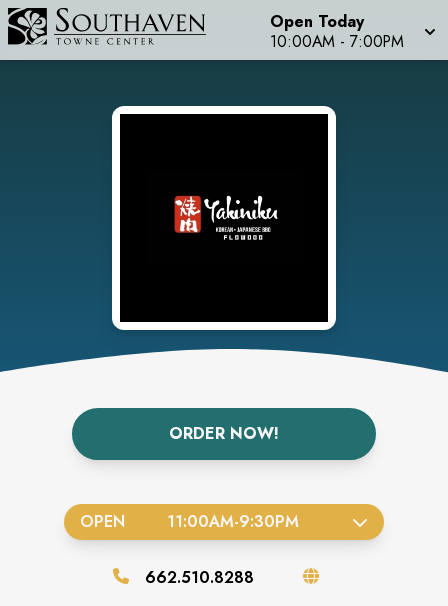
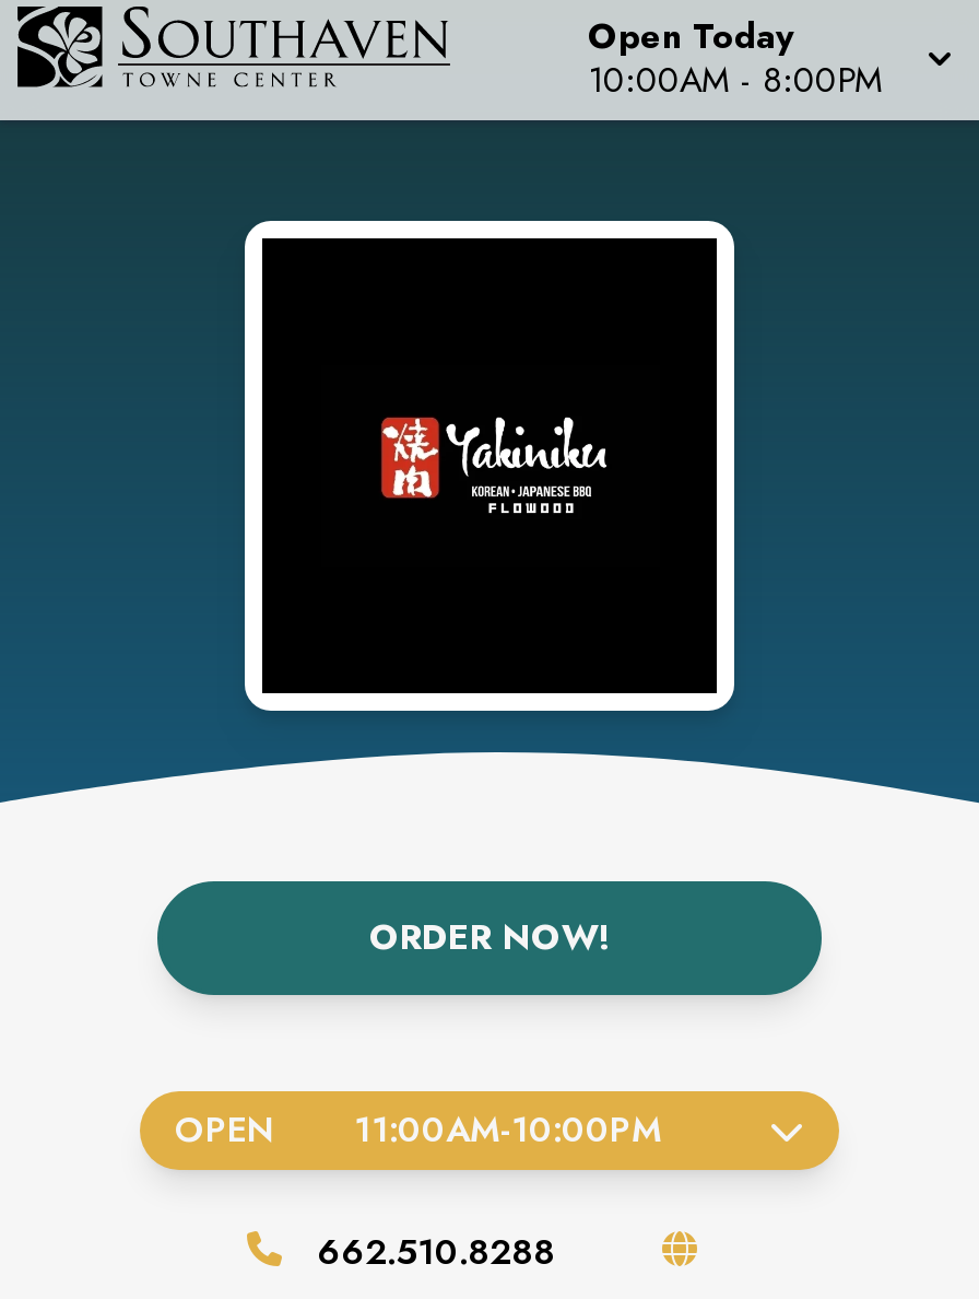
[270,30,404,53] 10:00AM - 7:00PM -> [588,55,883,105] 10:00AM - 8:00PM
[80,510,298,533] OPEN 11:00AM-9:30PM -> [175,1104,662,1155] OPEN 11:00AM-10:00PM

